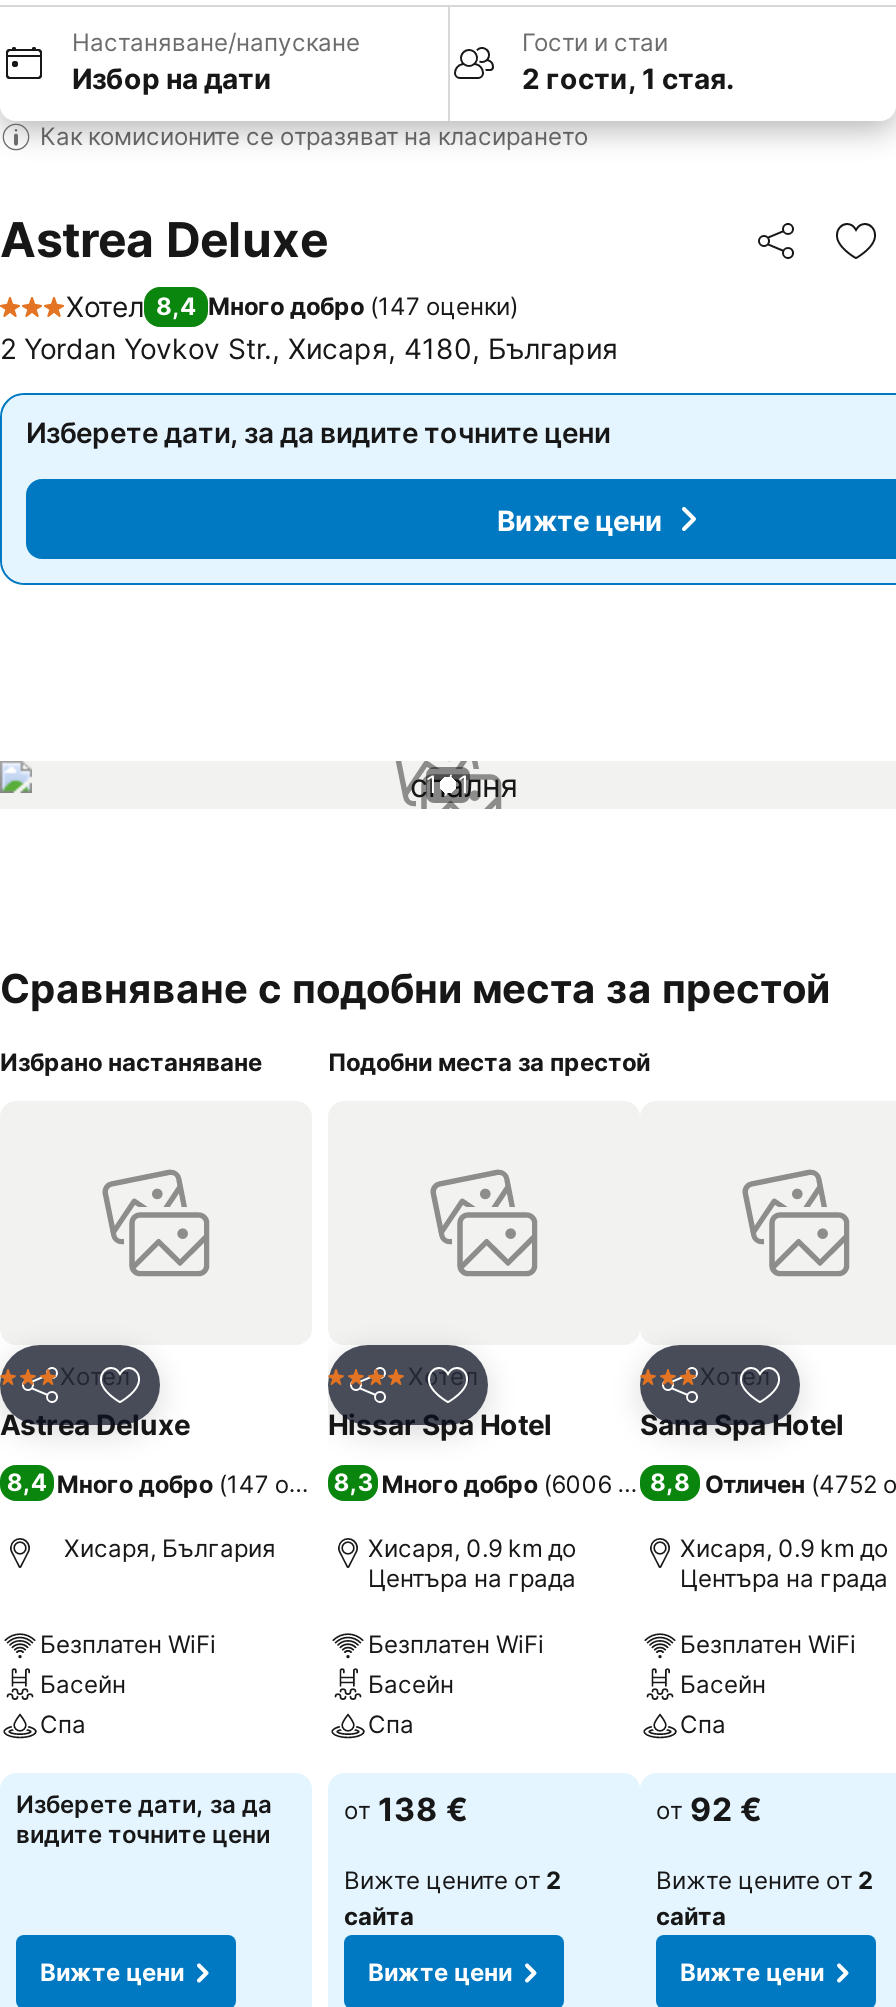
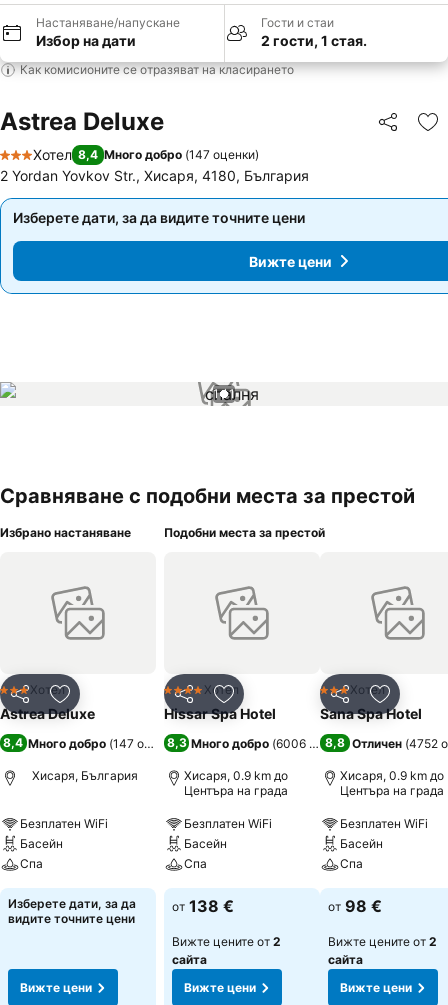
[656,1789,762,1829] от 92 € -> [328,896,382,916] от 98 €

